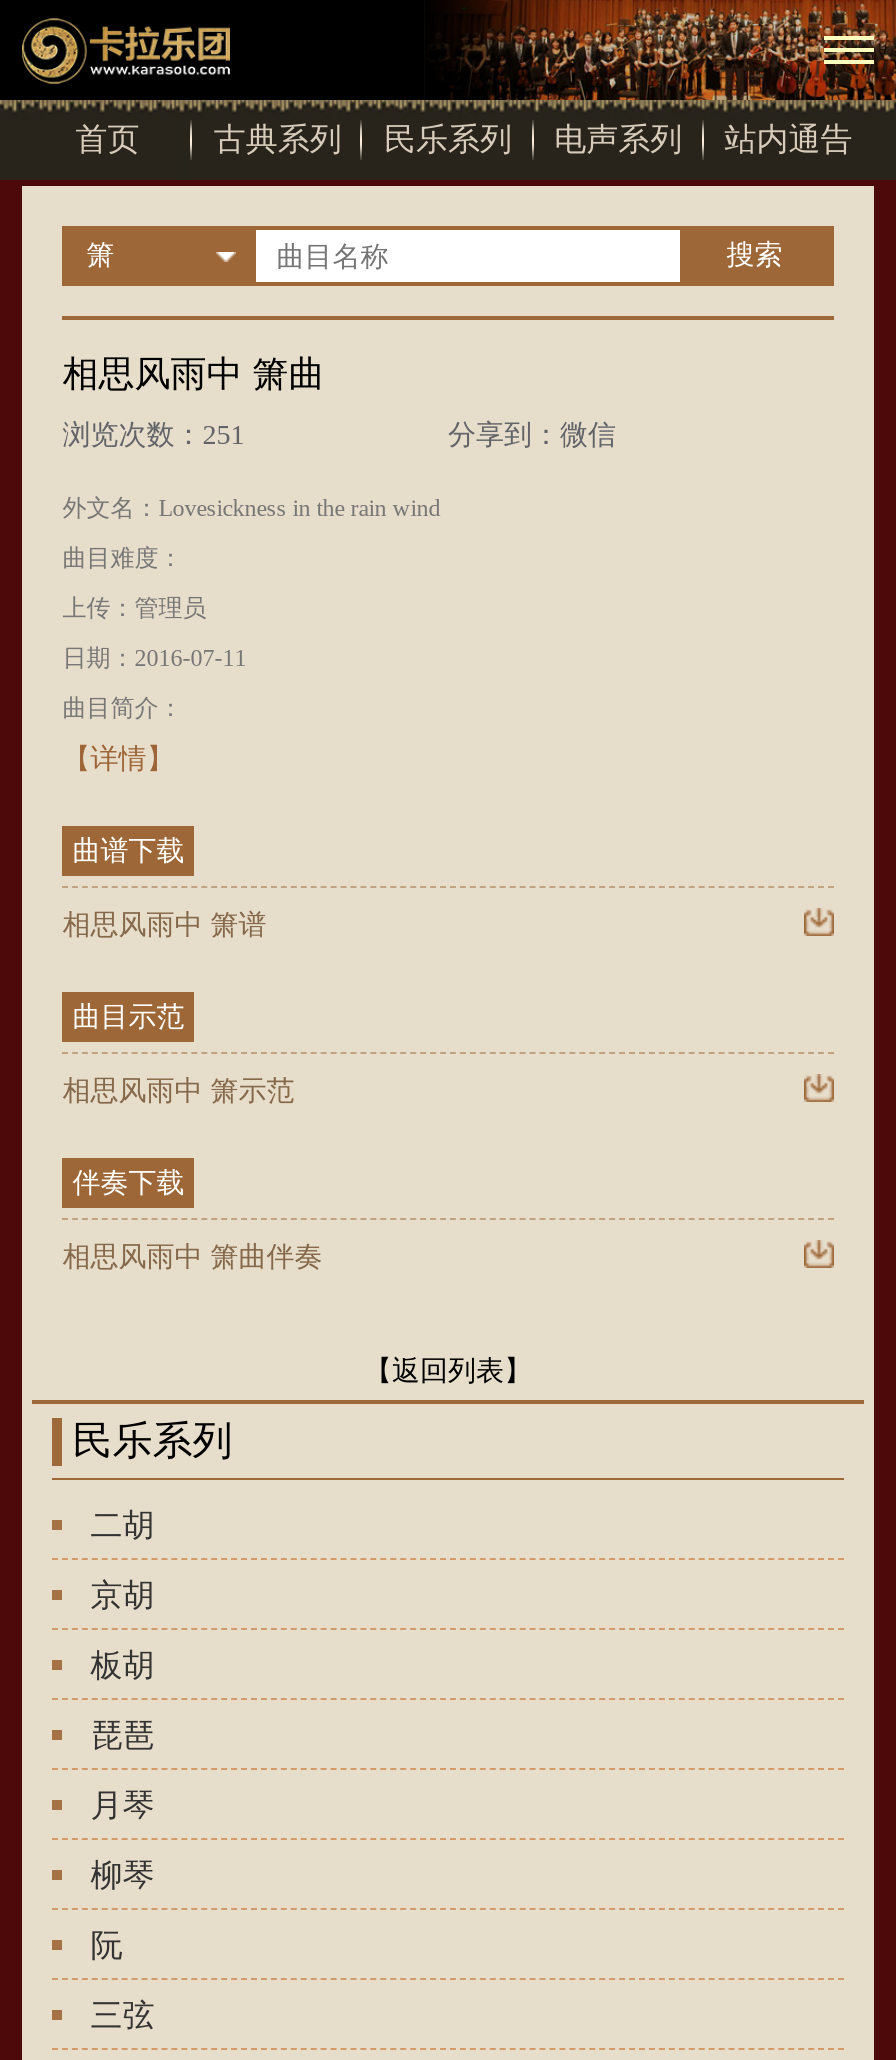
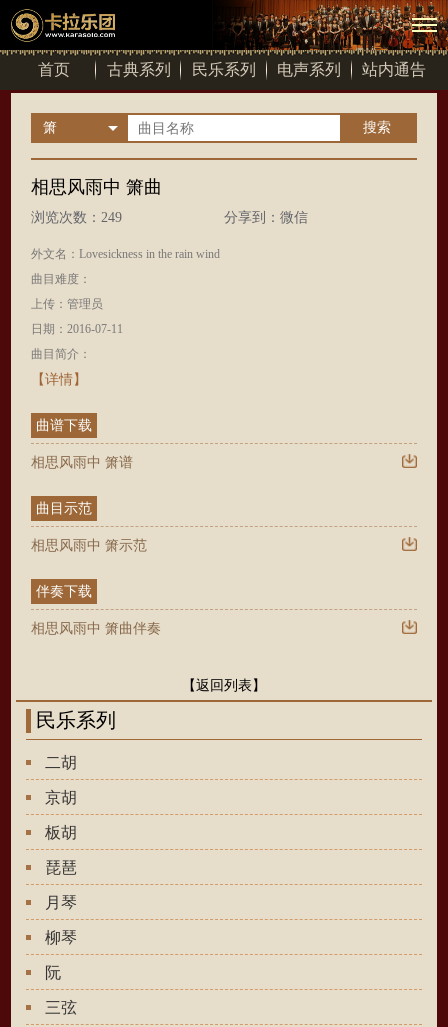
[62,420,244,450] 浏览次数：251 -> [31,210,122,225] 浏览次数：249

